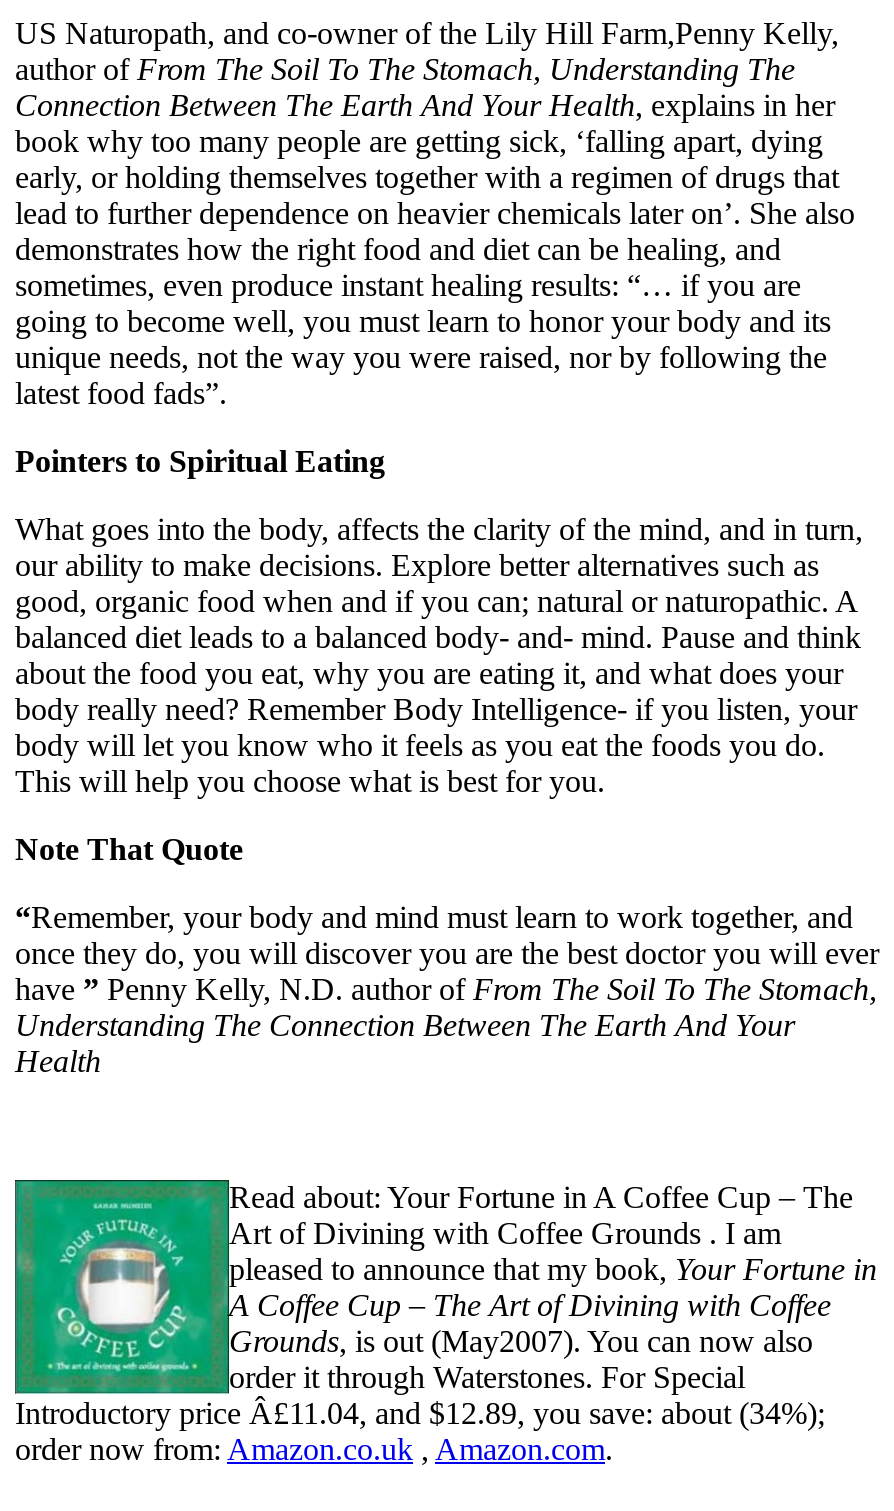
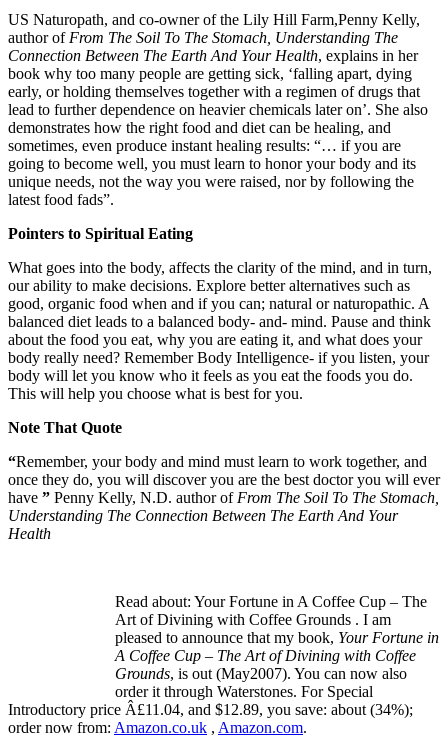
[13,1178,223,1390] [image] -> none

